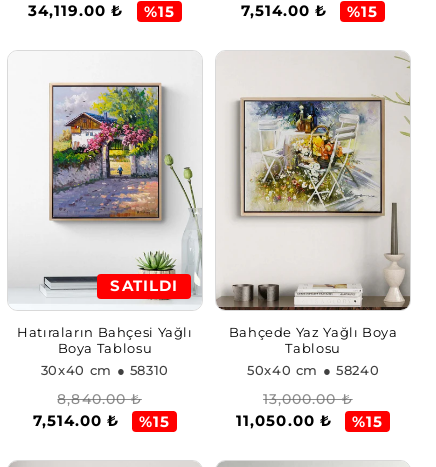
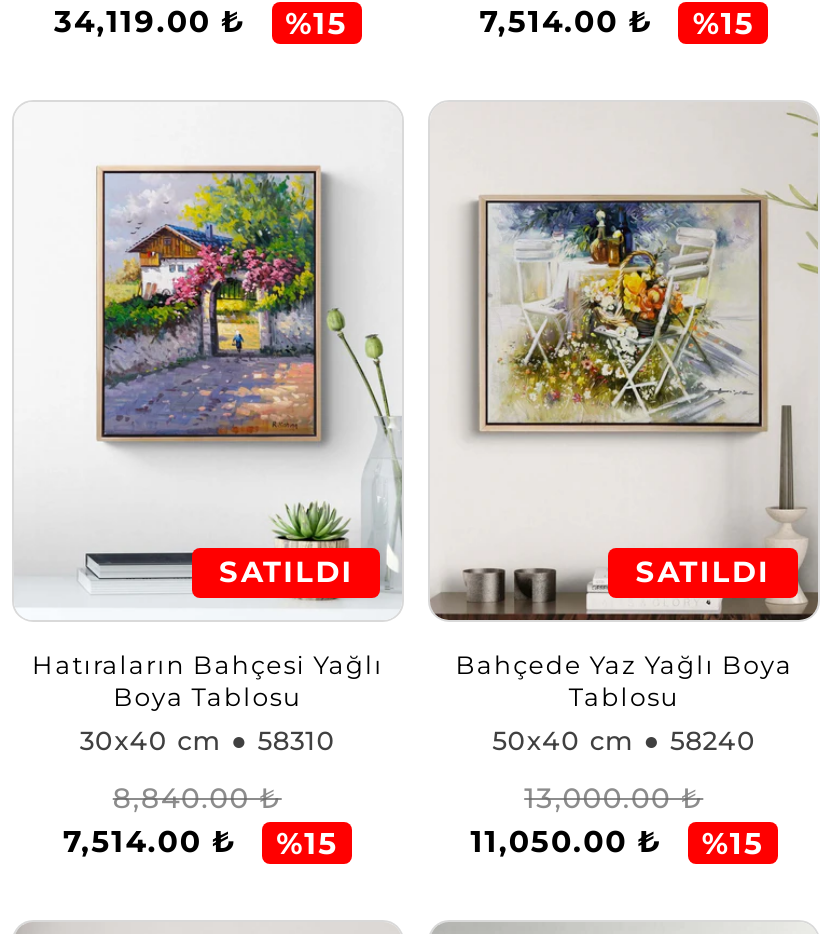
none -> [635,554,770,590] SATILDI

